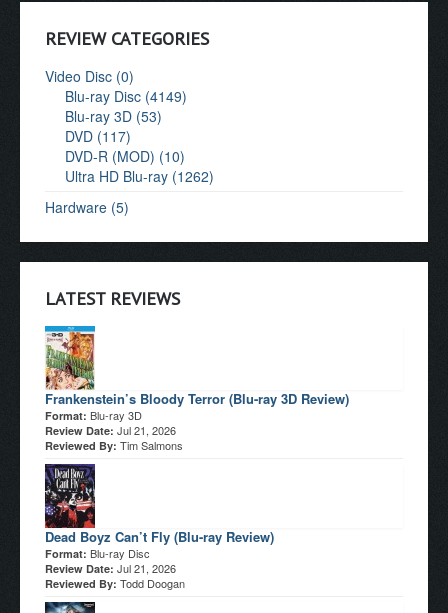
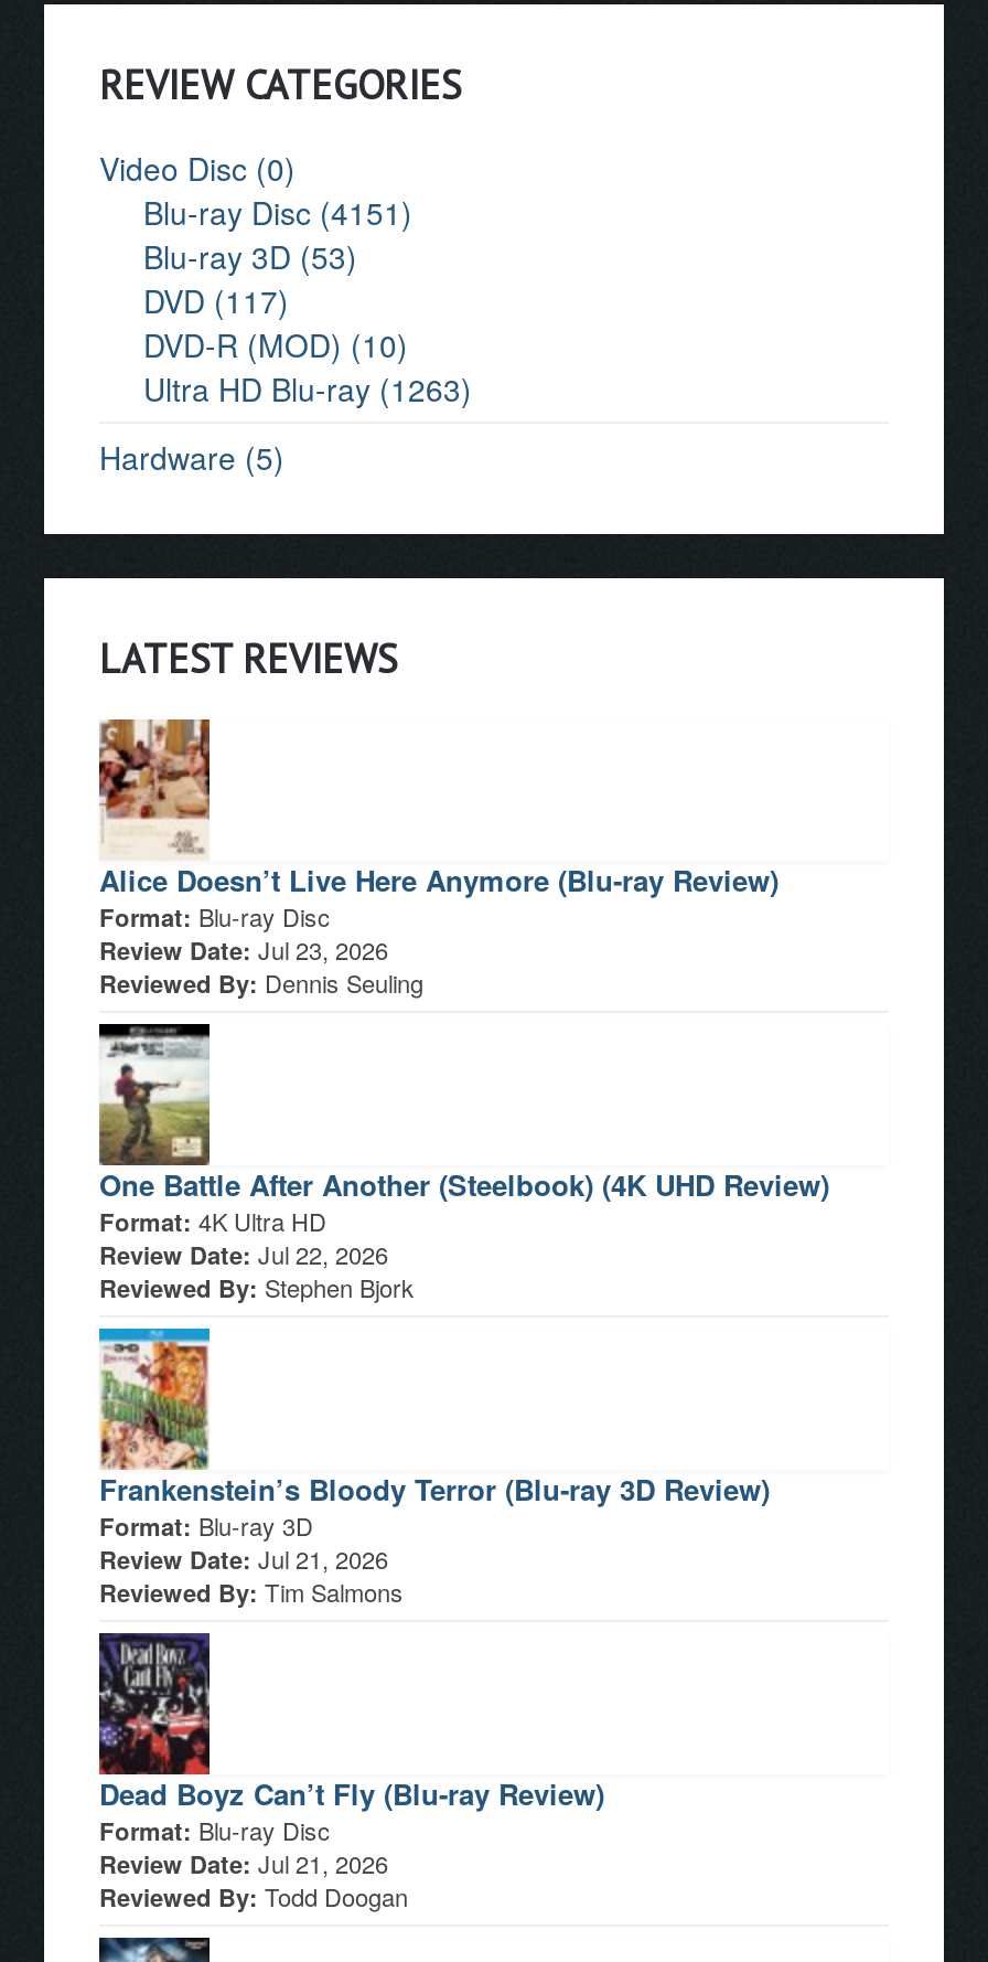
[65,86,187,106] Blu-ray Disc (4149) -> [143,189,412,233] Blu-ray Disc (4151)
[65,166,214,186] Ultra HD Blu-ray (1262) -> [143,366,472,410] Ultra HD Blu-ray (1263)
none -> [97,717,778,999] [image] | Alice Doesn’t Live Here Anymore (Blu-ray Review) | Format: Blu-ray Disc | Review Date: Jul 23, 2026 | Reviewed By: Dennis Seuling
none -> [97,1026,829,1304] [image] | One Battle After Another (Steelbook) (4K UHD Review) | Format: 4K Ultra HD | Review Date: Jul 22, 2026 | Reviewed By: Stephen Bjork

